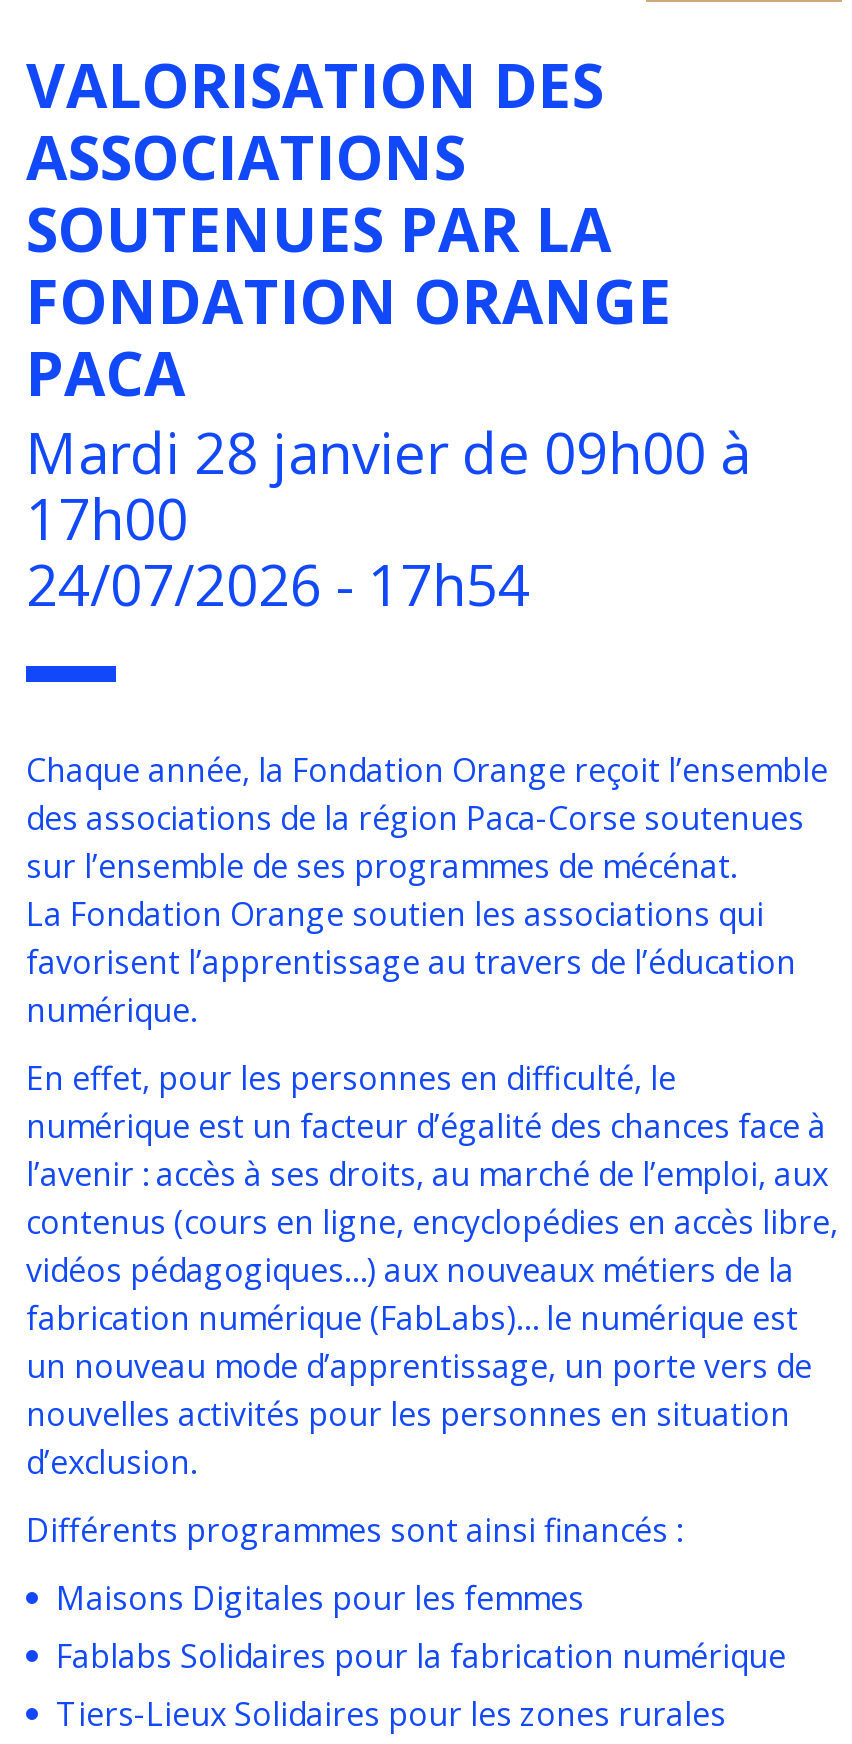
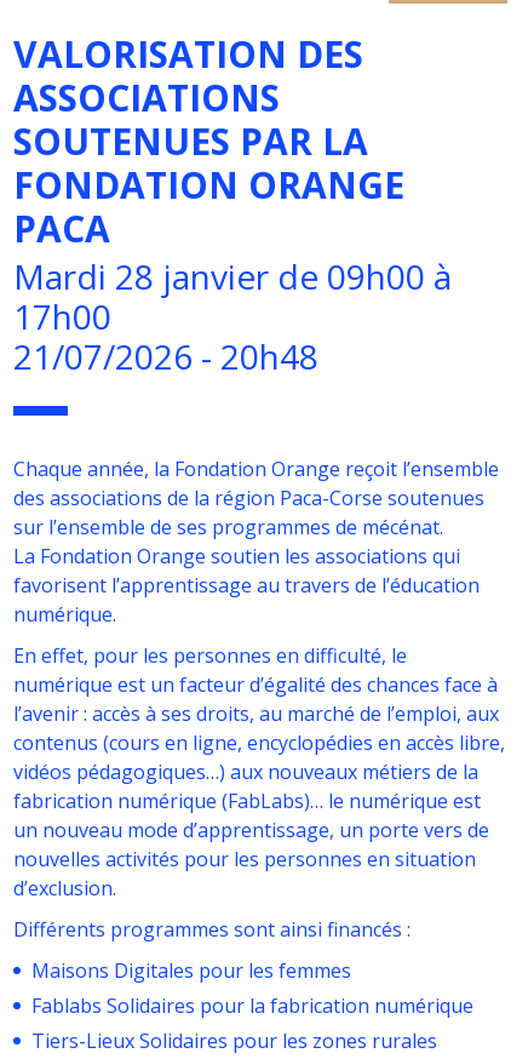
[26,546,530,622] 24/07/2026 - 17h54 -> [13,333,318,379] 21/07/2026 - 20h48

